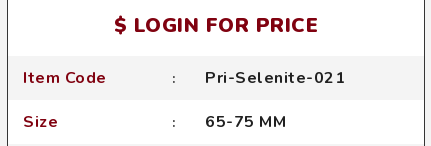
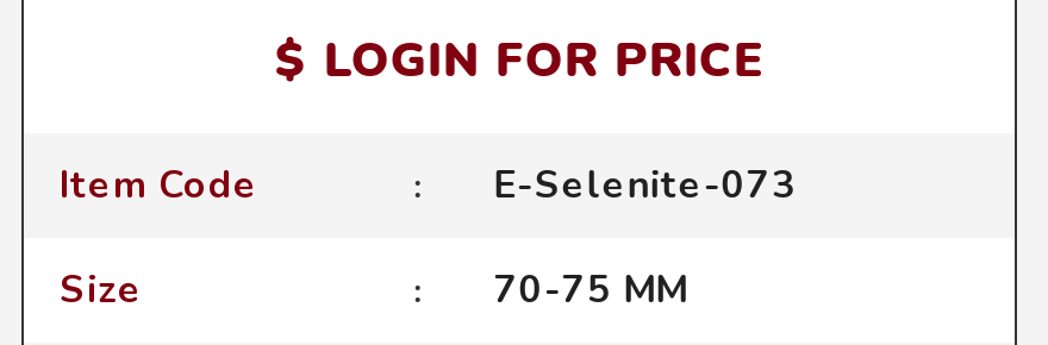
[205,67,345,89] Pri-Selenite-021 -> [494,159,796,212] E-Selenite-073
[205,111,286,133] 65-75 MM -> [494,264,687,316] 70-75 MM

